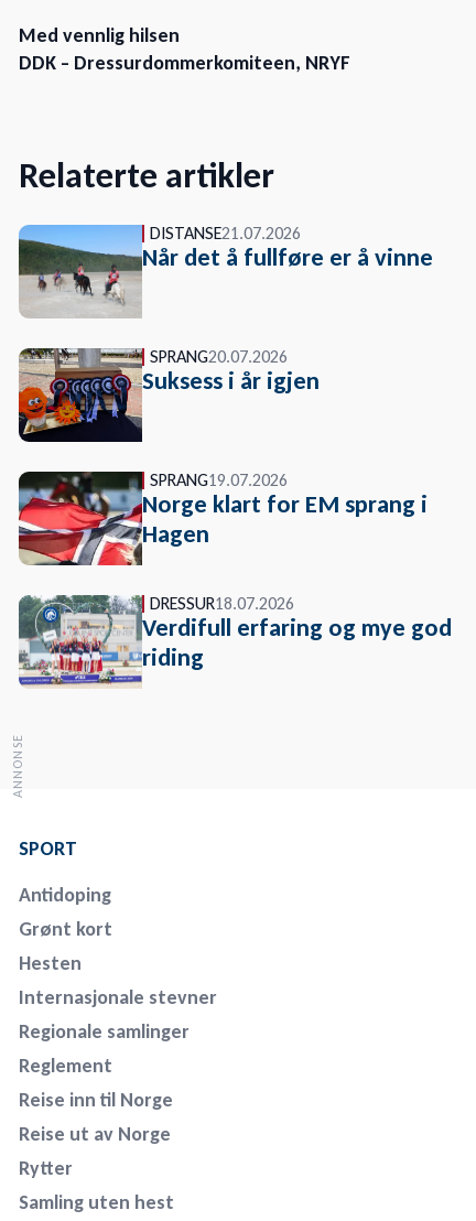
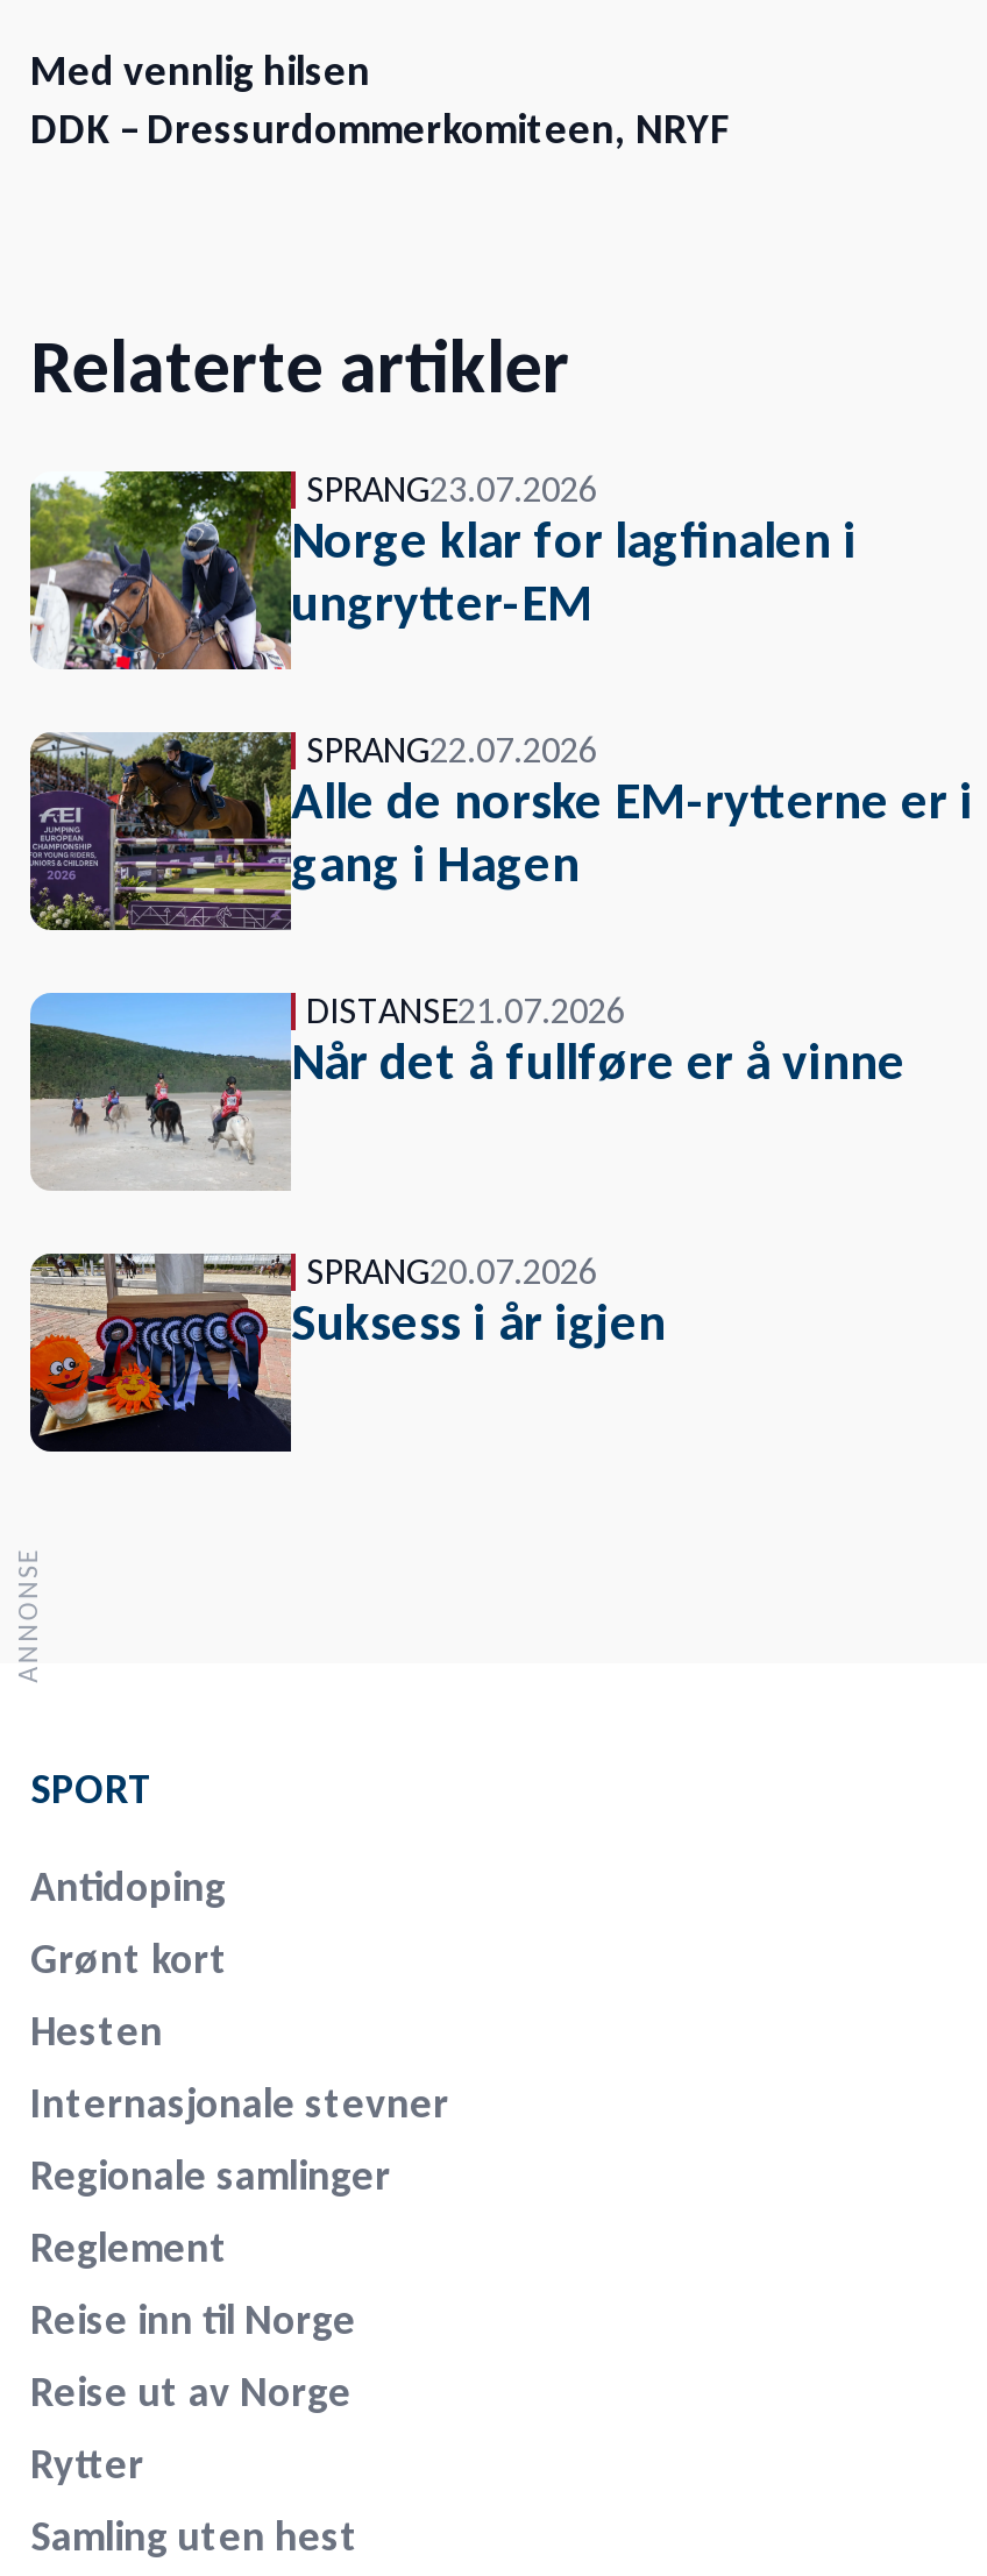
none -> [28,467,973,896] [image] | SPRANG23.07.2026 | Norge klar for lagfinalen i | ungrytter-EM | SPRANG22.07.2026 | Alle de norske EM-rytterne er i | gang i Hagen
none -> [28,732,291,930] [image]
moved [18,223,433,396] -> [28,989,906,1354]: [image] | DISTANSE21.07.2026 | Når det å fullføre er å vinne | SPRANG20.07.2026 | Suksess i år igjen
[18,470,452,672] [image] | SPRANG19.07.2026 | Norge klart for EM sprang i | Hagen | DRESSUR18.07.2026 | Verdifull erfaring og mye god | riding -> none
[18,595,142,689] [image] -> none

